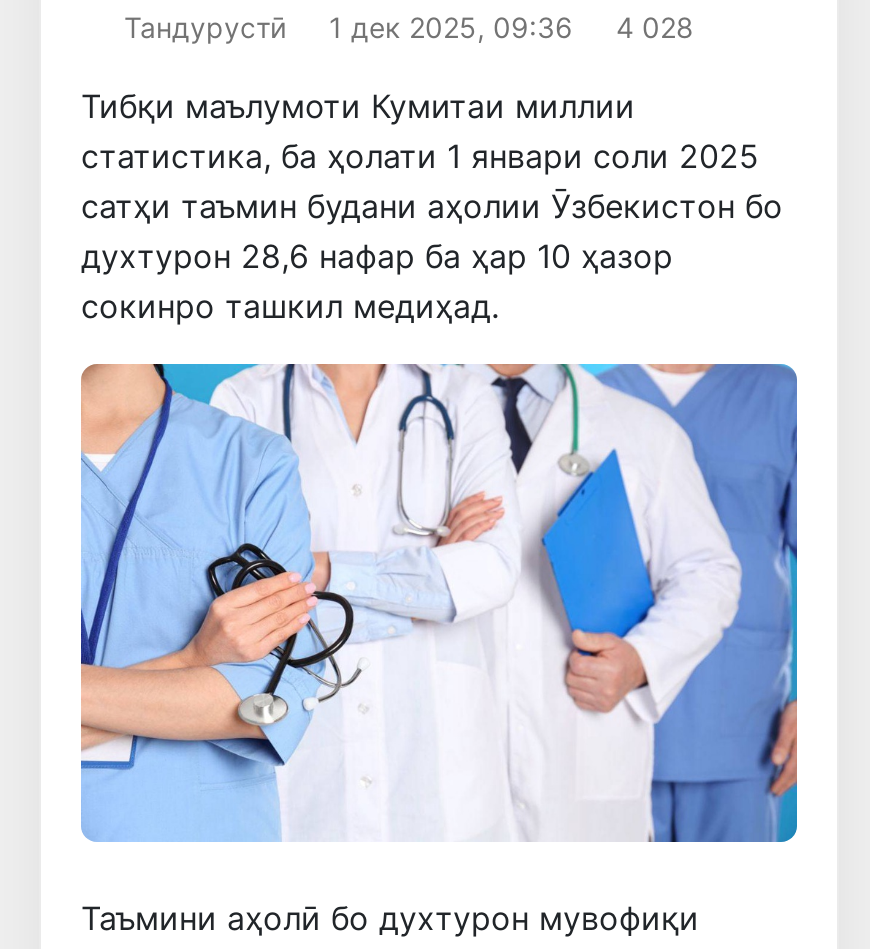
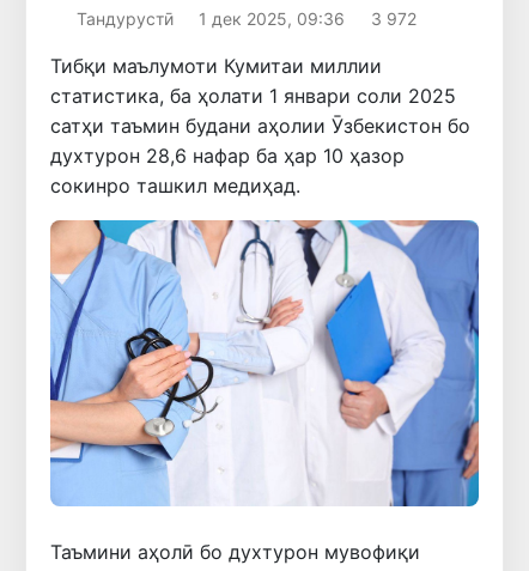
[124,11,694,45] Тандурустӣ 1 дек 2025, 09:36 4 028 -> [76,9,416,29] Тандурустӣ 1 дек 2025, 09:36 3 972

